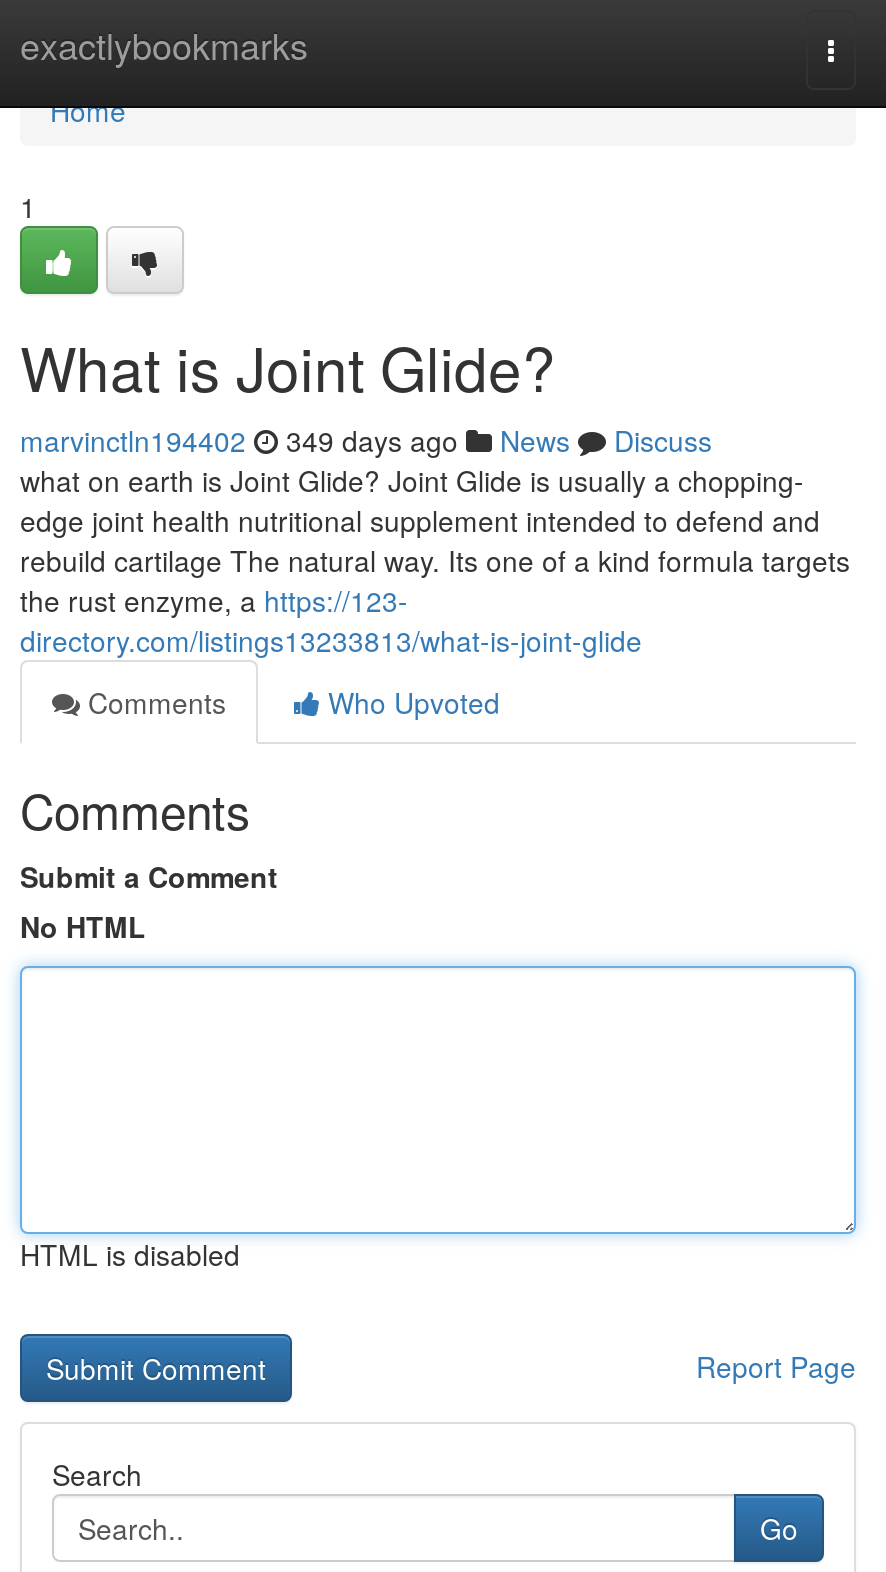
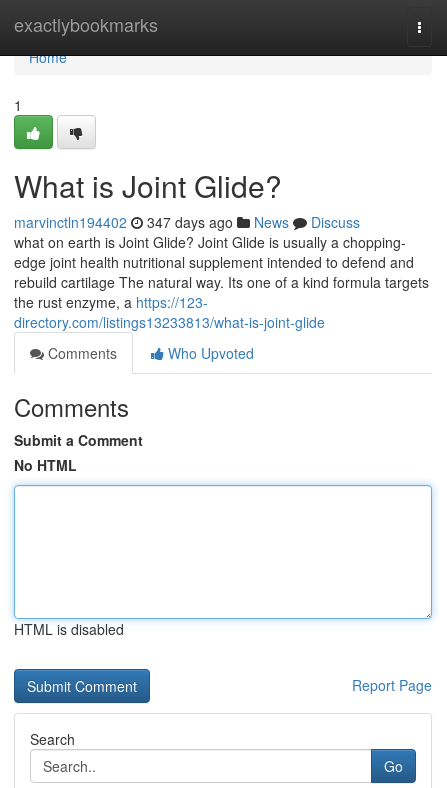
[20,420,712,460] marvinctln194402 349 days ago News Discuss -> [14,212,360,232] marvinctln194402 347 days ago News Discuss

